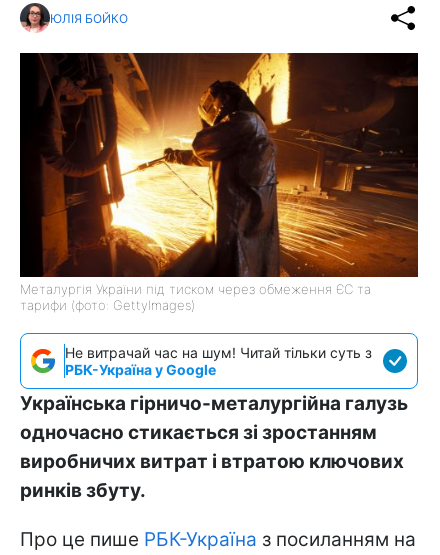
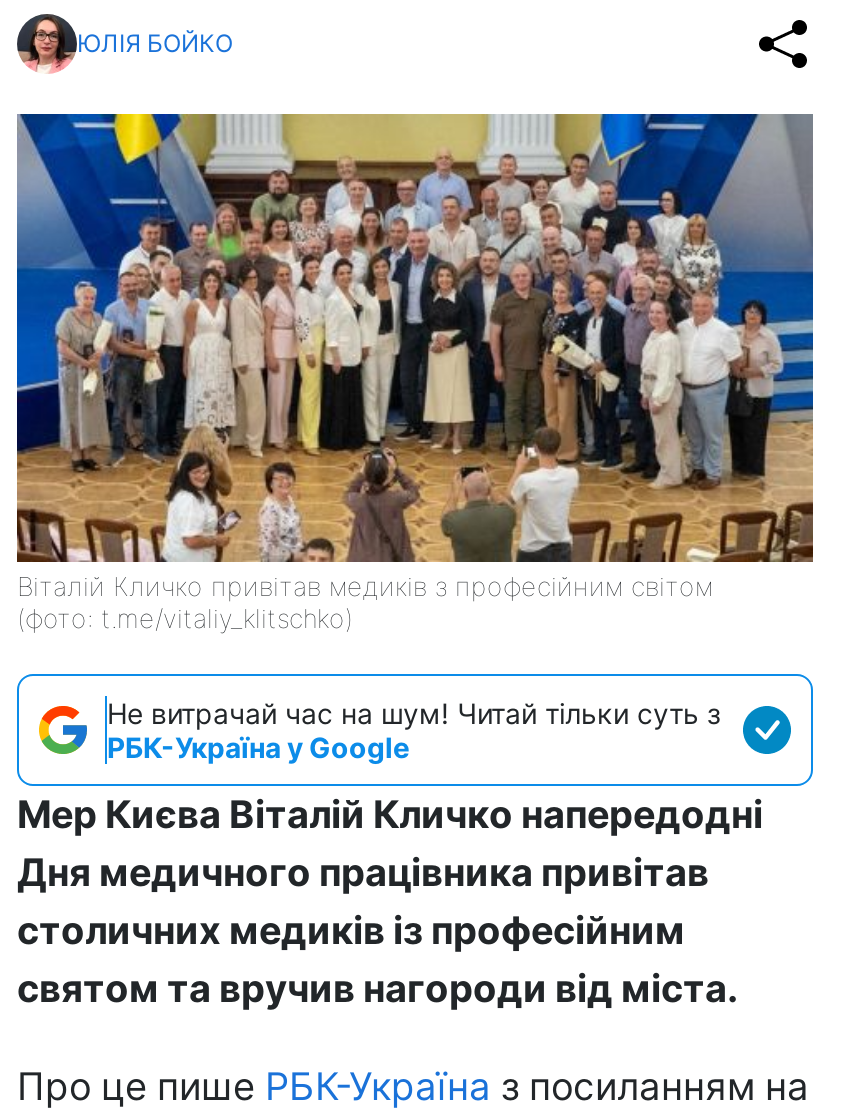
[19,52,419,313] [image] | Металургія України під тиском через обмеження ЄС та | тарифи (фото: GettyImages) -> [15,112,815,634] [image] | Віталій Кличко привітав медиків з професійним світом | (фото: t.me/vitaliy_klitschko)
[20,392,408,502] Українська гірничо-металургійна галузь | одночасно стикається зі зростанням | виробничих витрат і втратою ключових | ринків збуту. -> [17,792,763,1012] Мер Києва Віталій Кличко напередодні | Дня медичного працівника привітав | столичних медиків із професійним | святом та вручив нагороди від міста.

